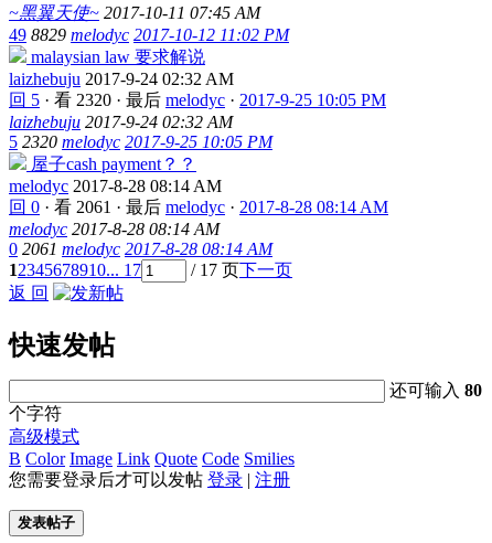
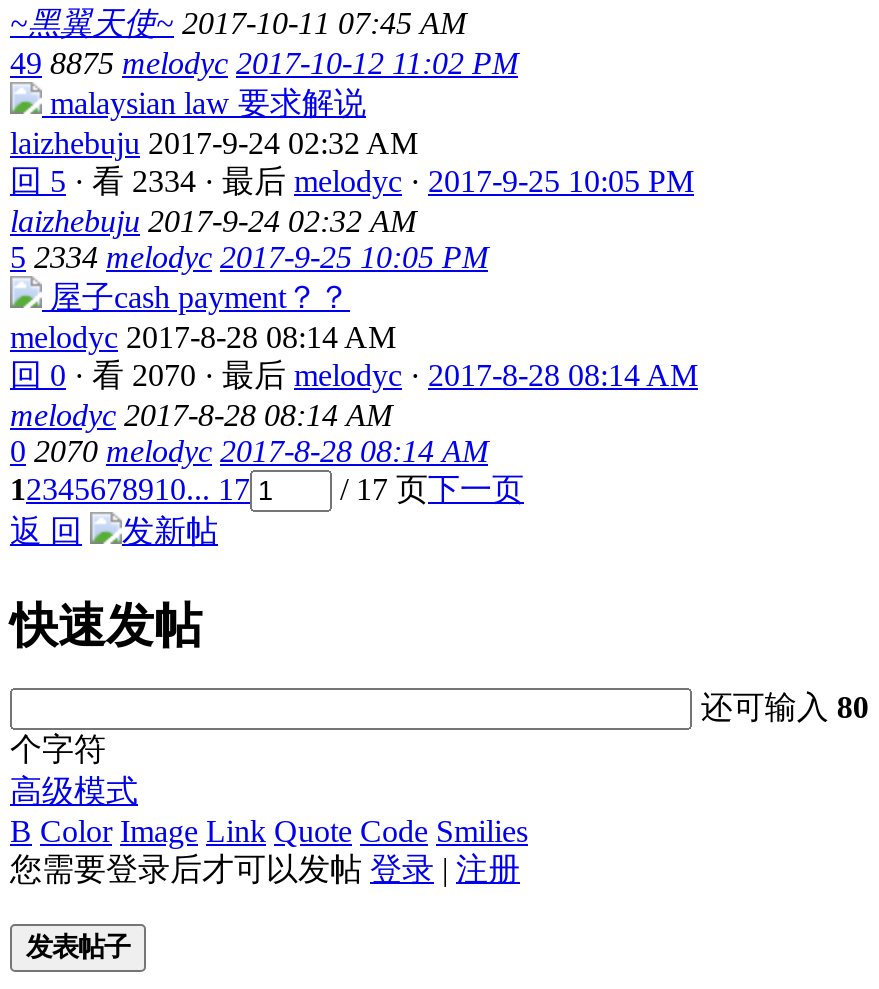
[9,25,289,44] 49 8829 melodyc 2017-10-12 11:02 PM -> [10,46,518,80] 49 8875 melodyc 2017-10-12 11:02 PM
[9,91,386,109] 回 5 · 看 2320 · 最后melodyc · 2017-9-25 10:05 PM -> [10,164,694,198] 回 5 · 看 2334 · 最后melodyc · 2017-9-25 10:05 PM
[9,132,272,151] 5 2320 melodyc 2017-9-25 10:05 PM -> [10,240,488,274] 5 2334 melodyc 2017-9-25 10:05 PM
[9,198,388,216] 回 0 · 看 2061 · 最后melodyc · 2017-8-28 08:14 AM -> [10,358,698,392] 回 0 · 看 2070 · 最后melodyc · 2017-8-28 08:14 AM
[9,239,272,258] 0 2061 melodyc 2017-8-28 08:14 AM -> [10,434,488,468] 0 2070 melodyc 2017-8-28 08:14 AM

